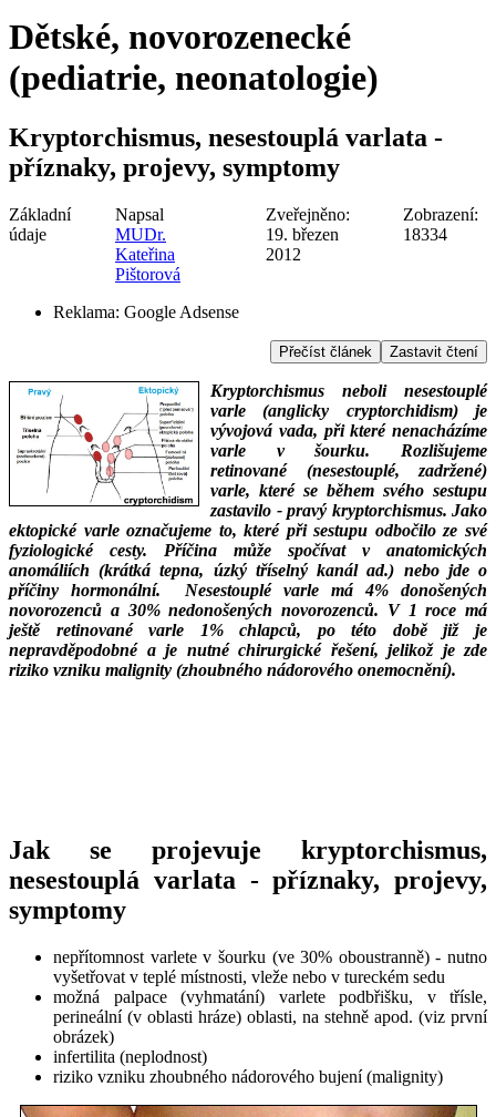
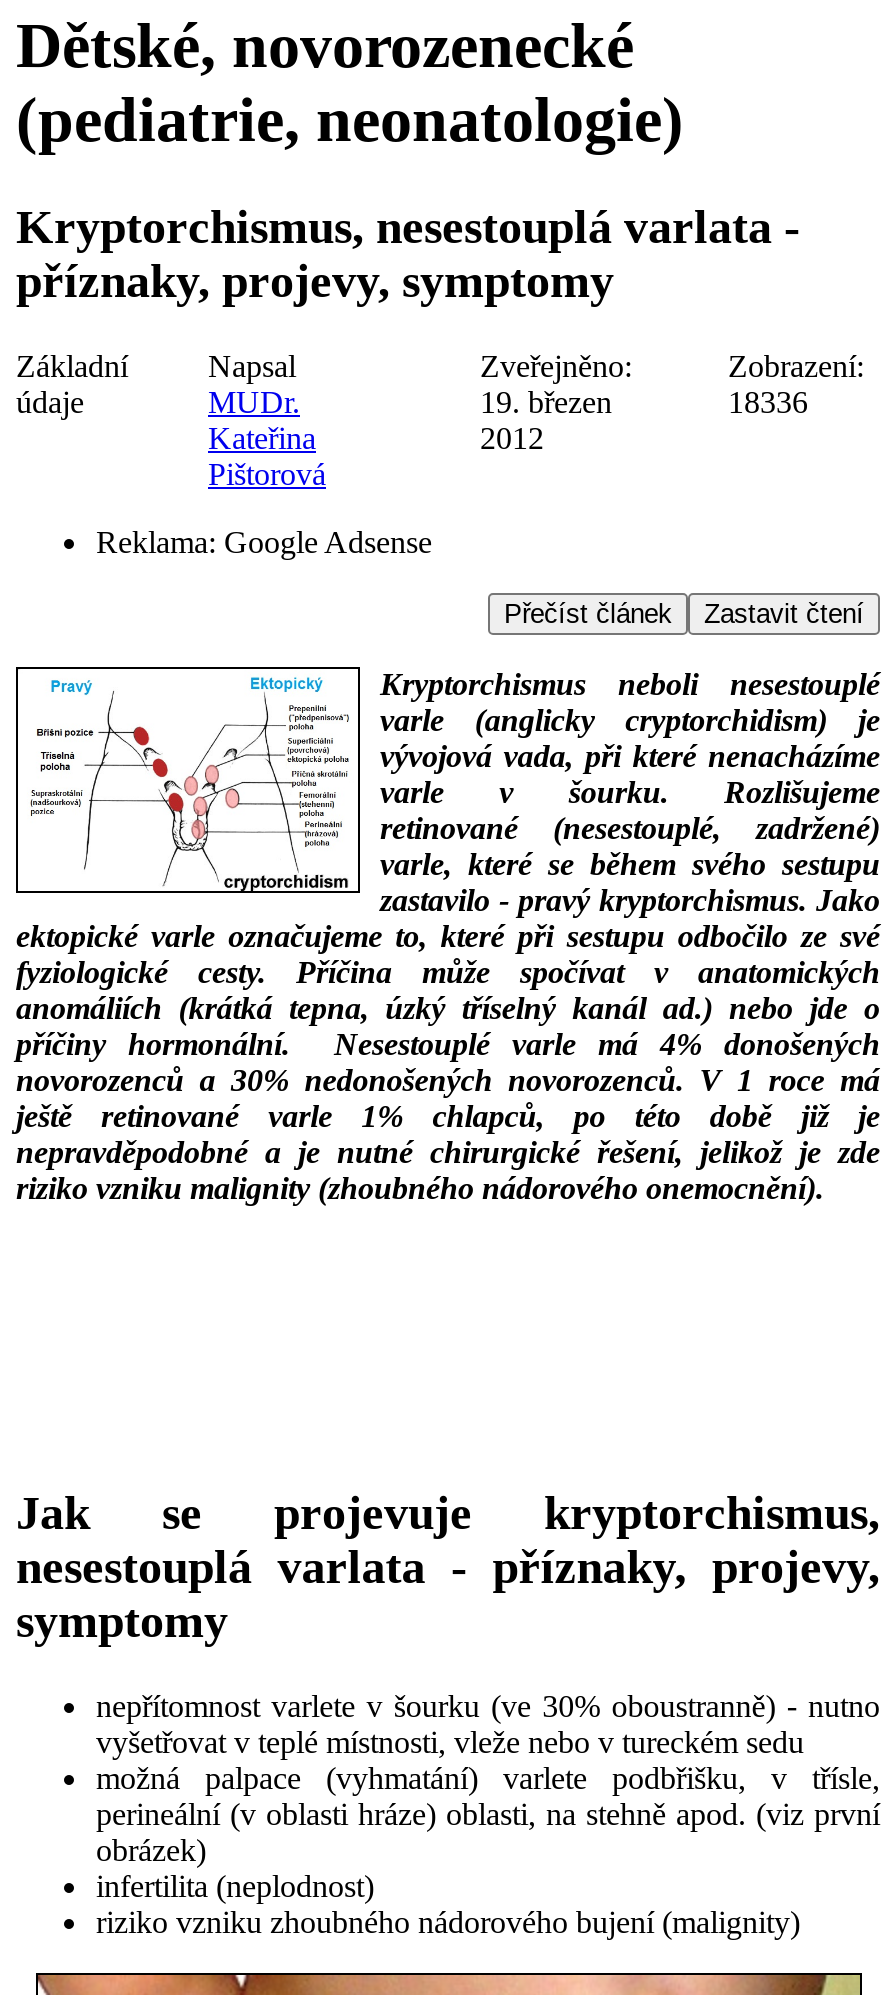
[403,225,447,244] 18334 -> [728,385,808,419] 18336

